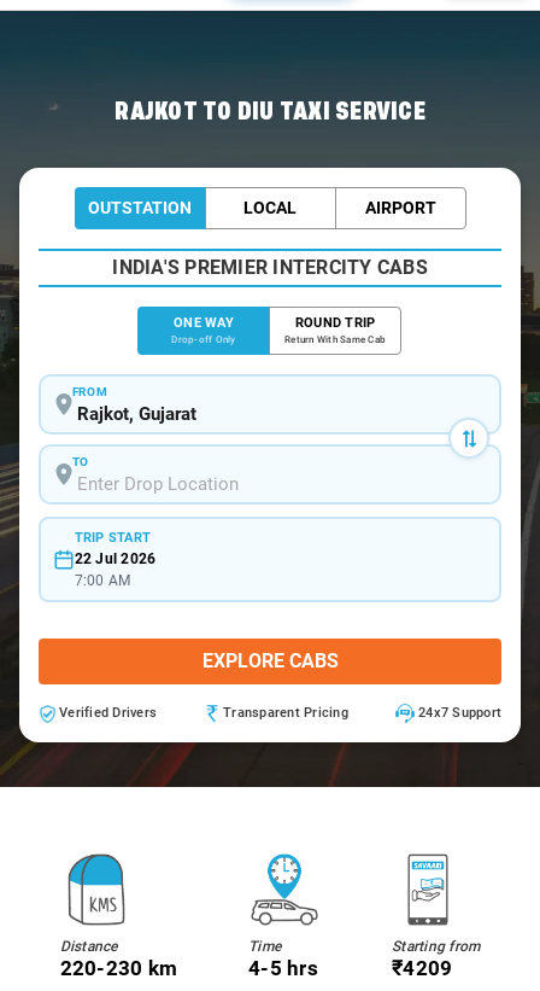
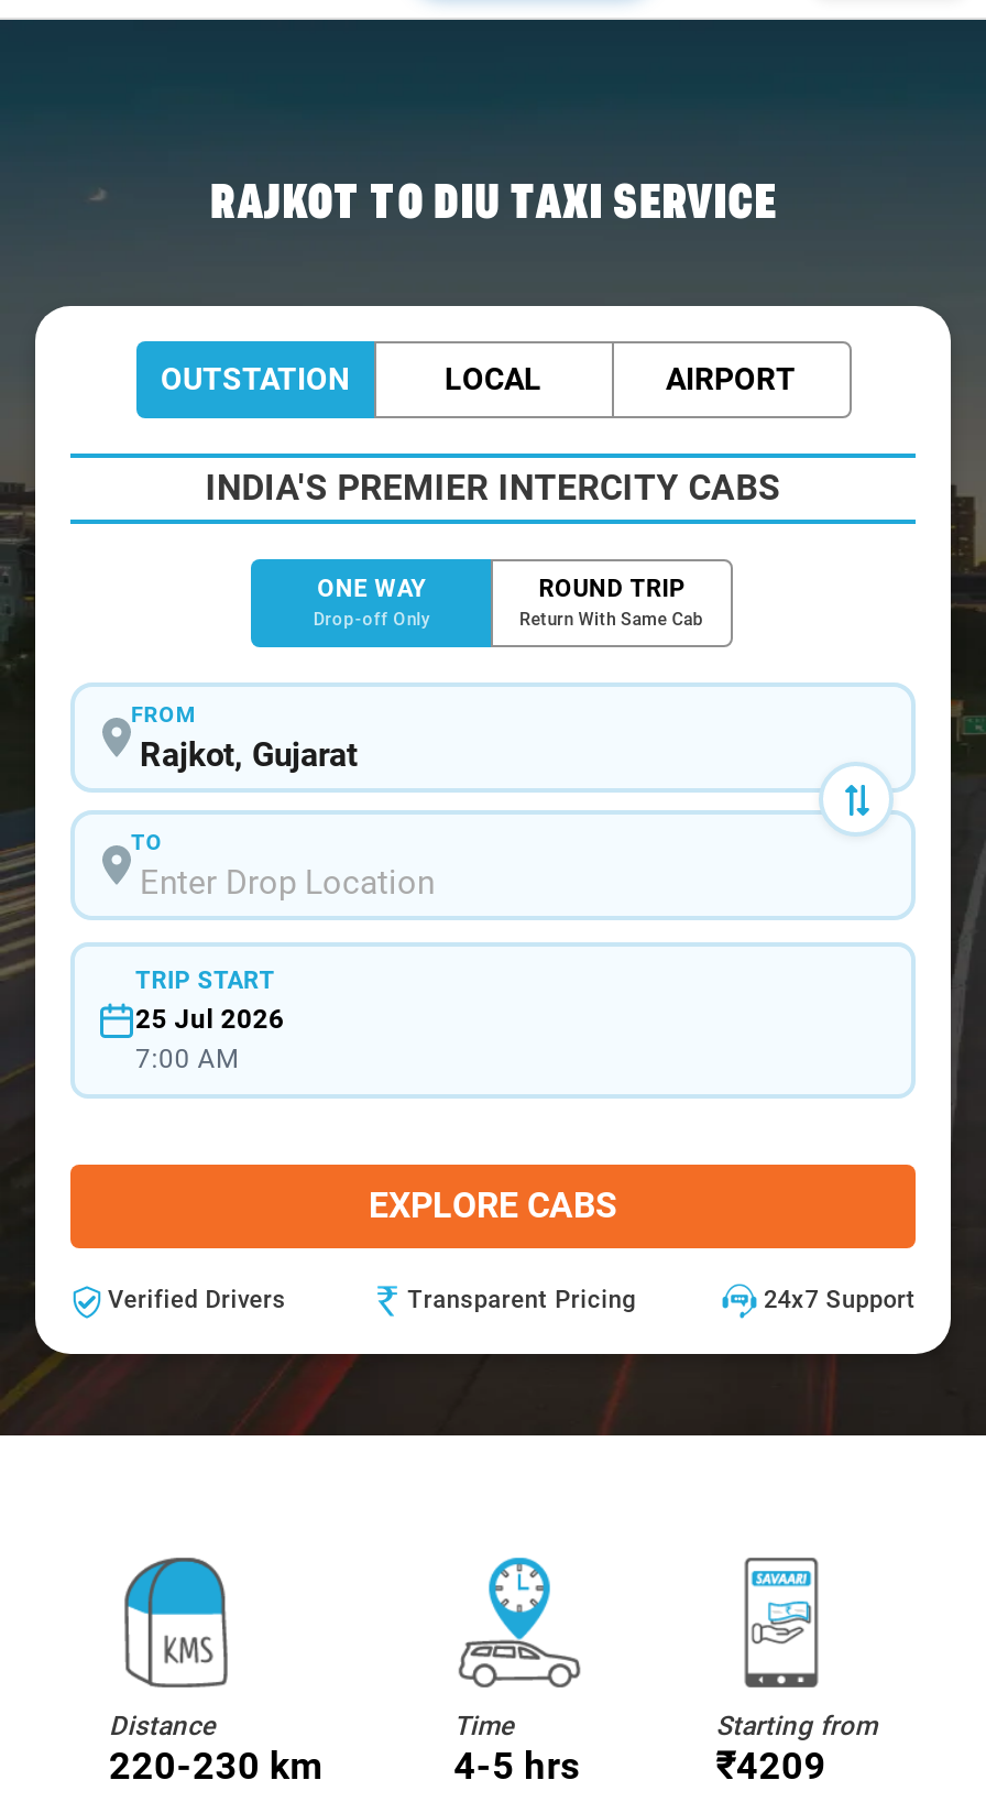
[74,550,156,567] 22 Jul 2026 -> [135,1003,284,1034] 25 Jul 2026

